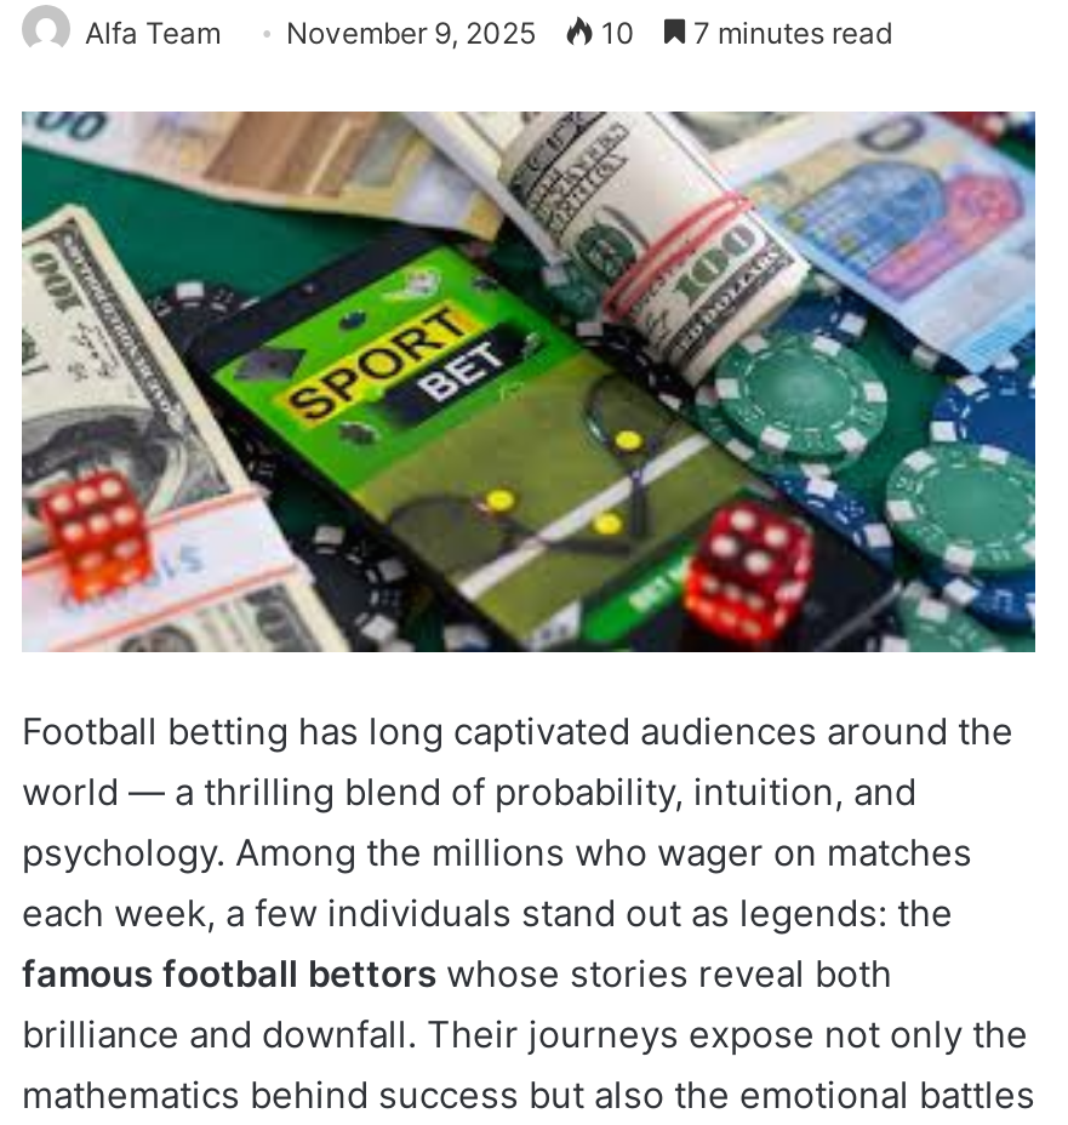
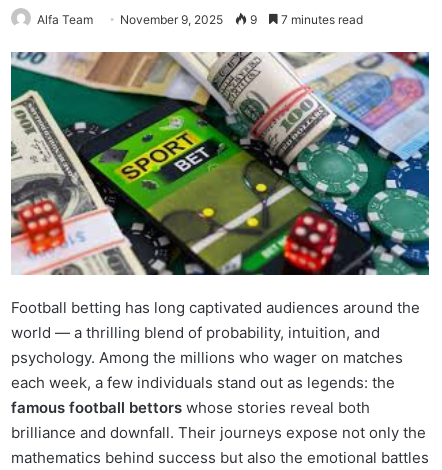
[85,15,892,51] Alfa Team November 9, 2025 10 7 minutes read -> [37,12,363,27] Alfa Team November 9, 2025 9 7 minutes read

